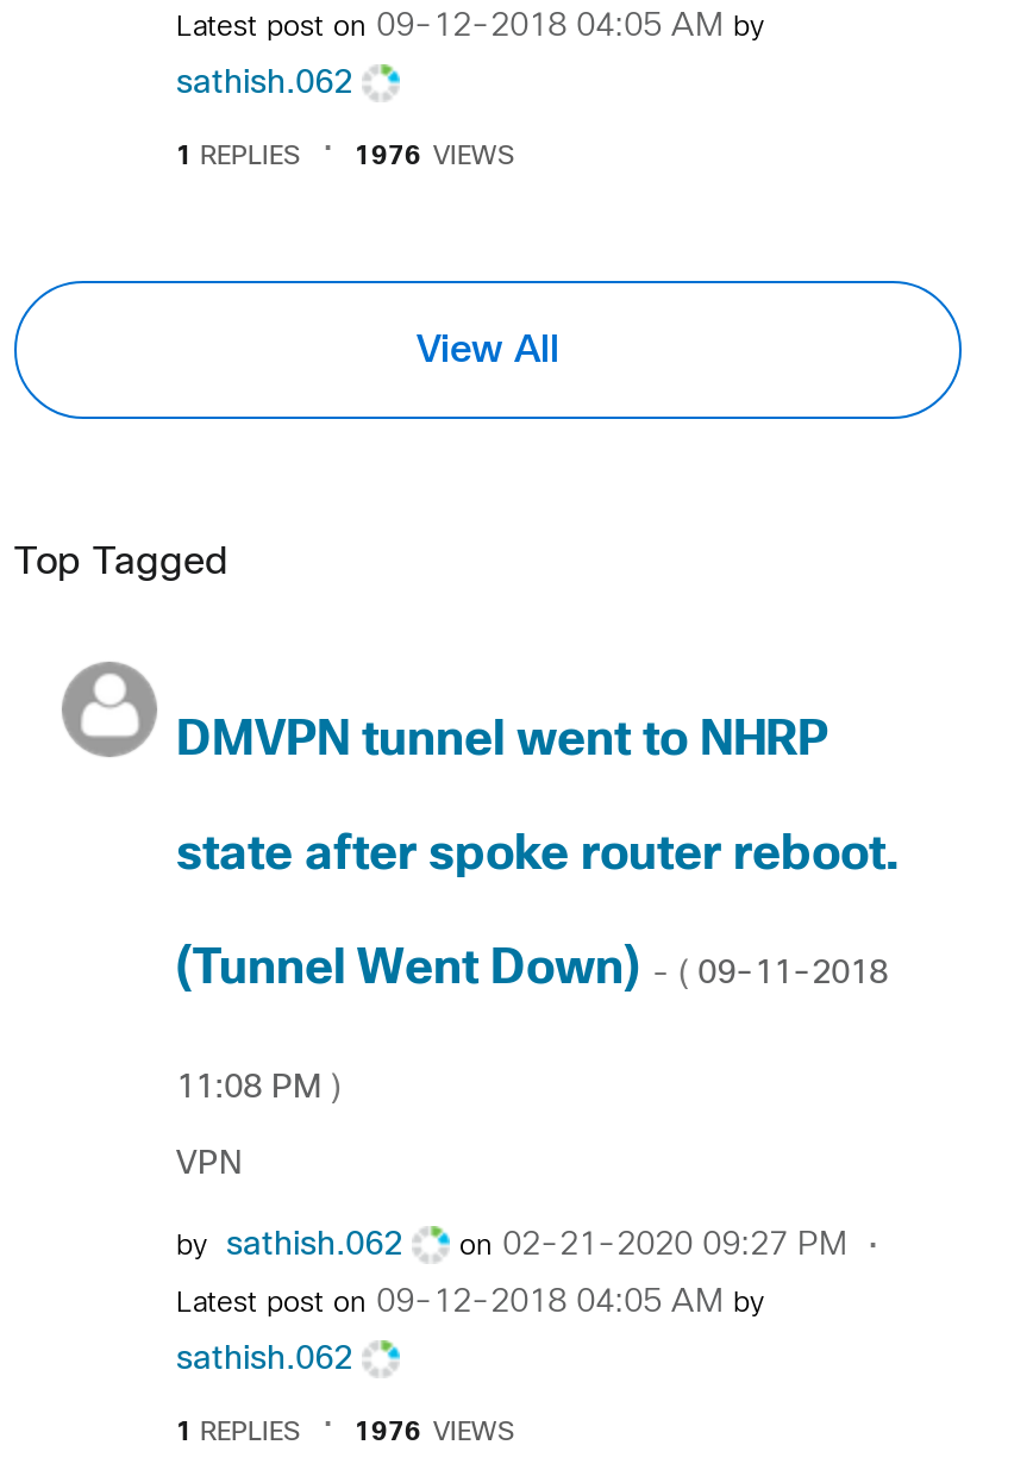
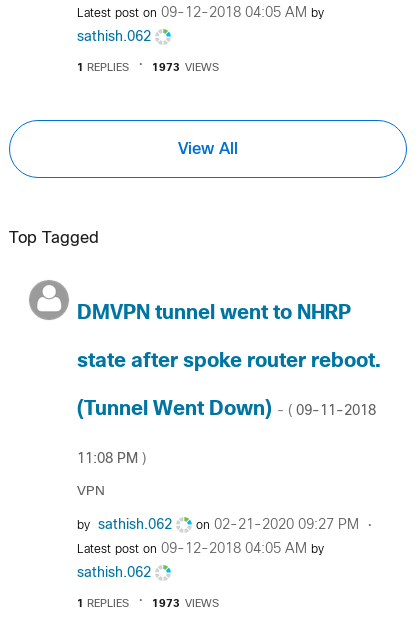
[355,144,514,168] 1976 VIEWS -> [152,62,219,72] 1973 VIEWS
[355,1420,514,1444] 1976 VIEWS -> [152,598,219,608] 1973 VIEWS

